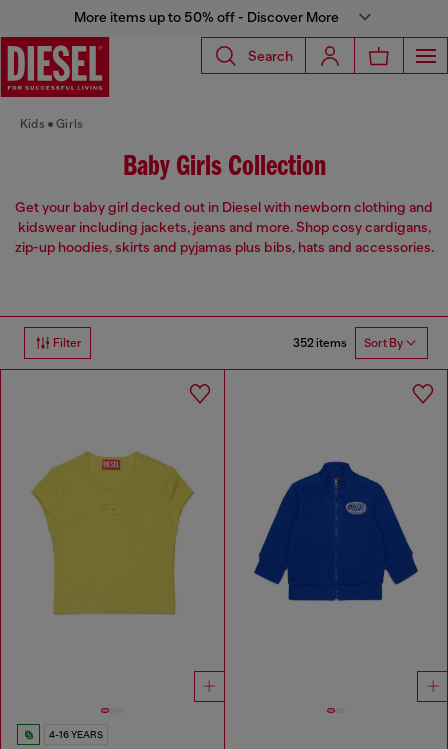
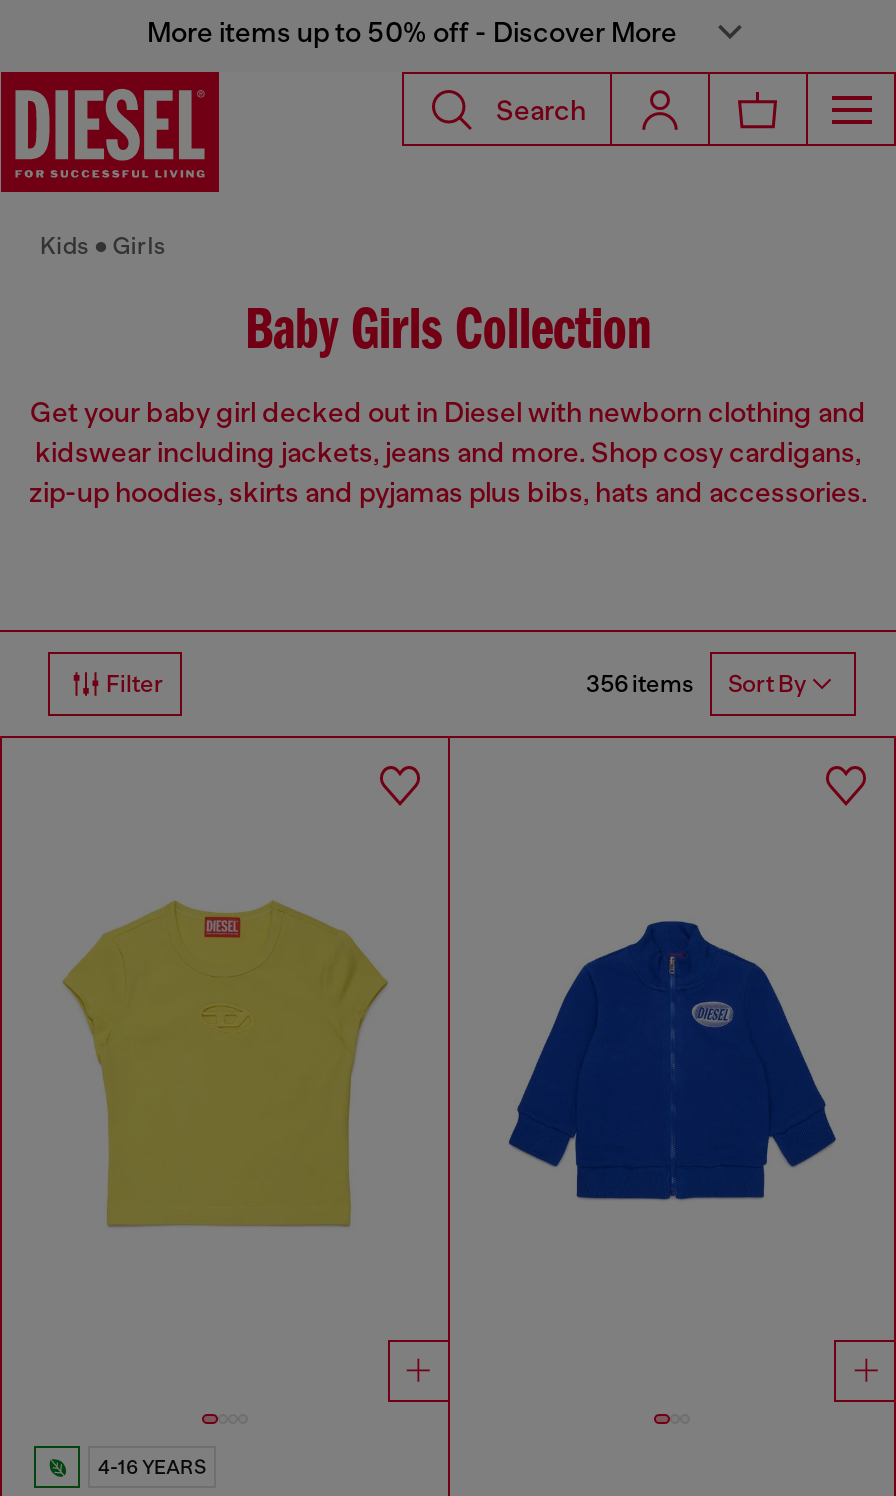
[293,336,403,350] 352 items Sort By -> [586,670,806,699] 356 items Sort By

